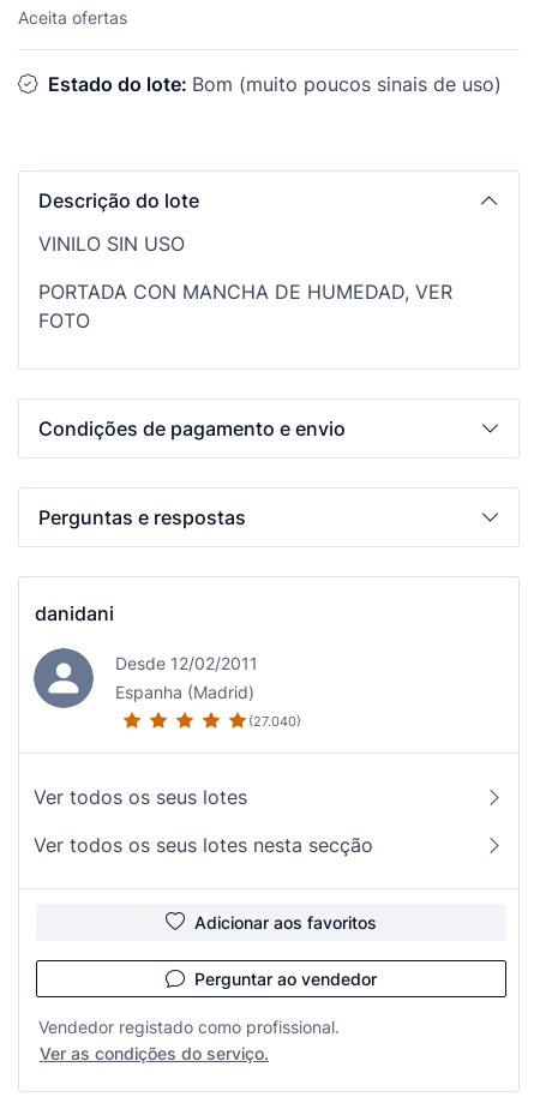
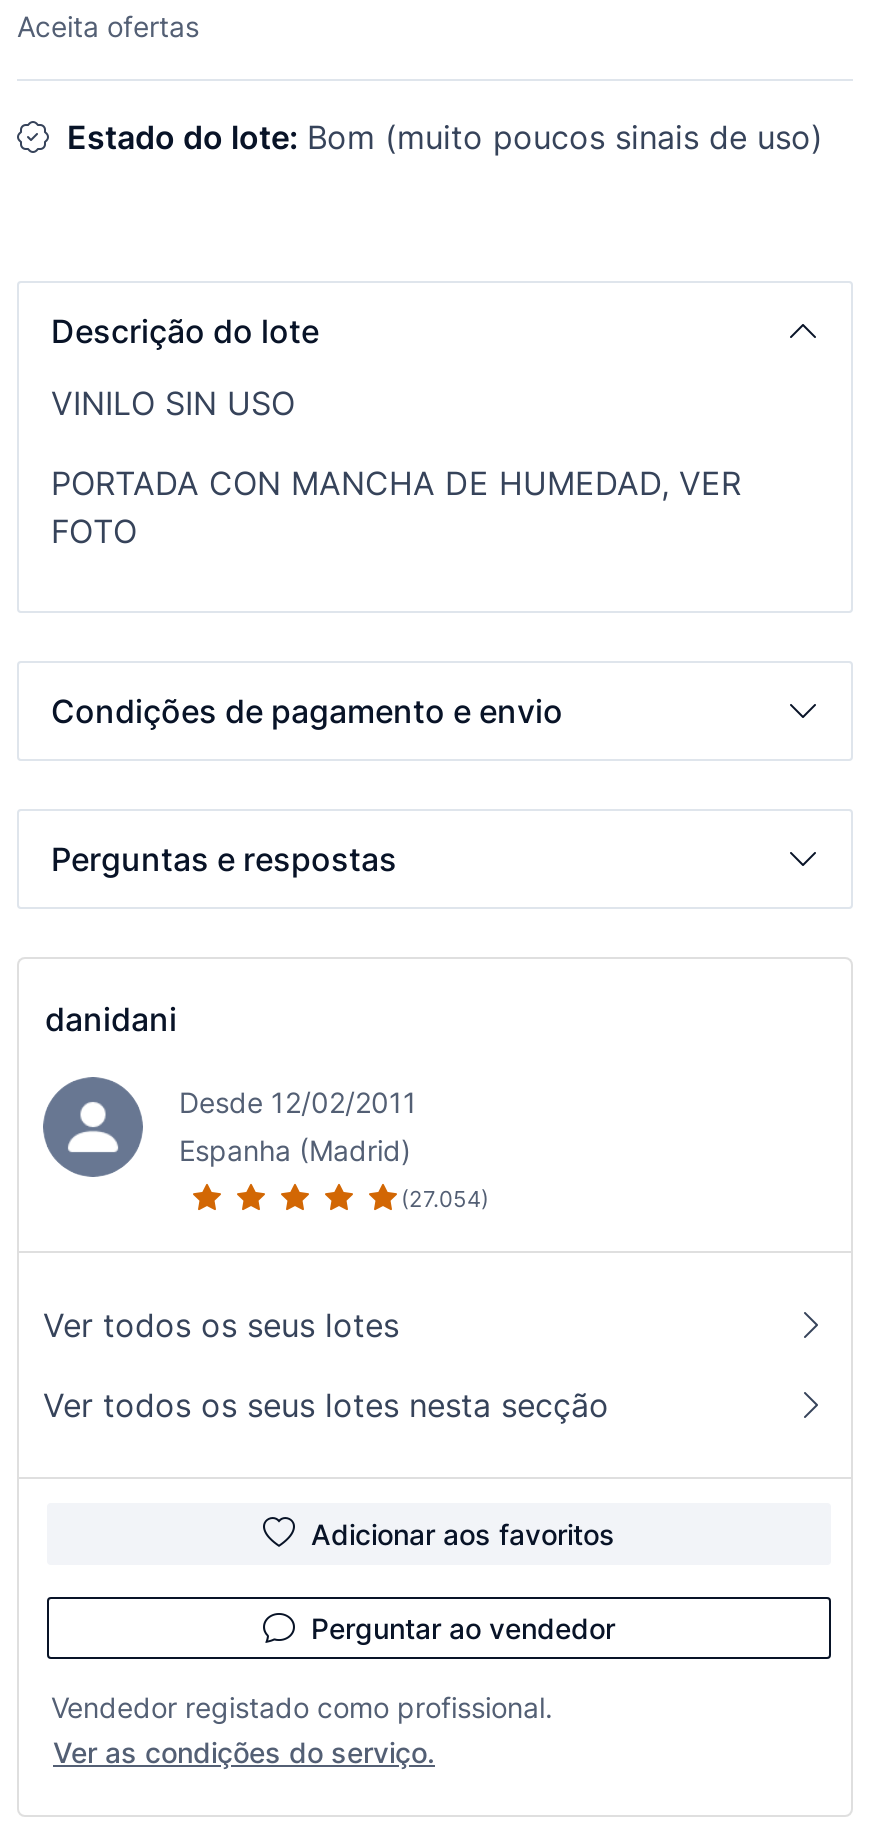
[248,713,301,730] (27.040) -> [401,1185,489,1213] (27.054)

